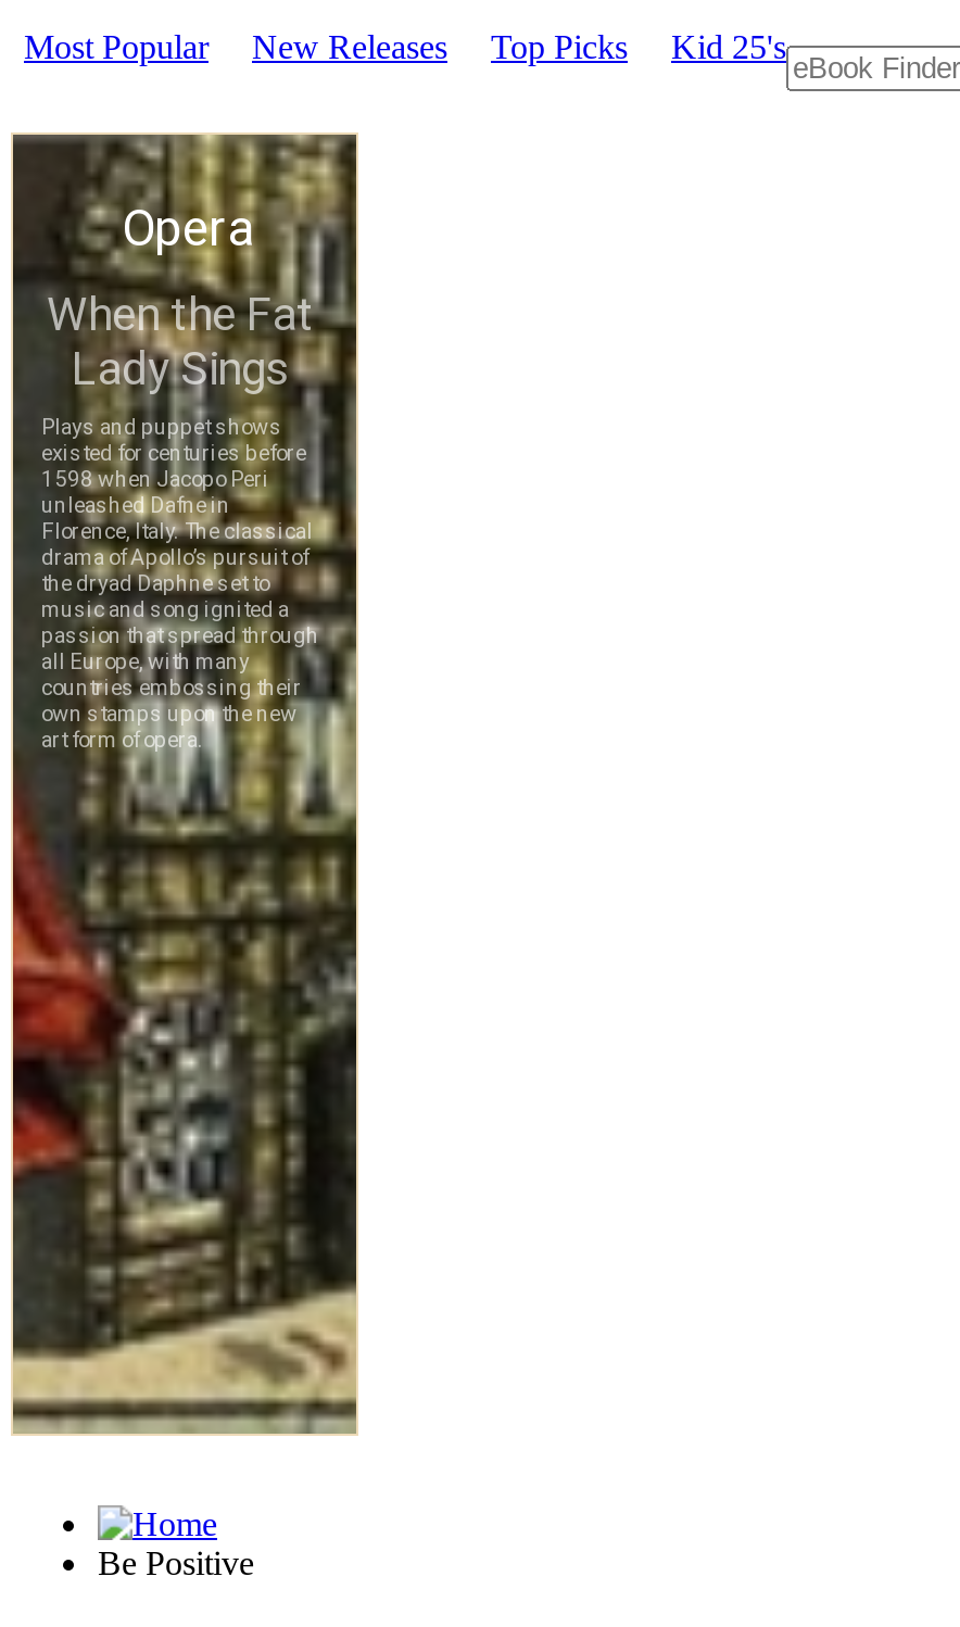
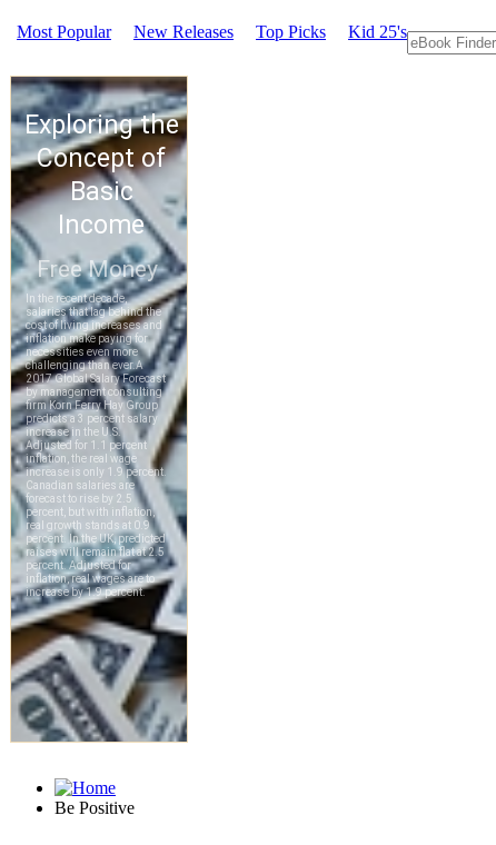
[11,133,358,1436] [image] -> [10,77,188,742] [image]

